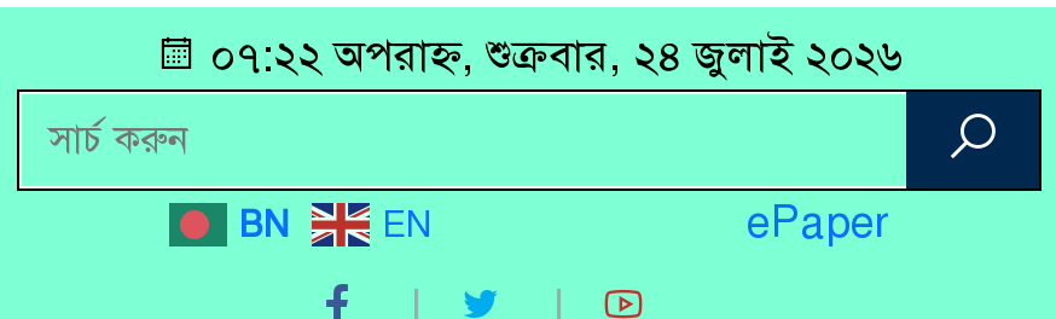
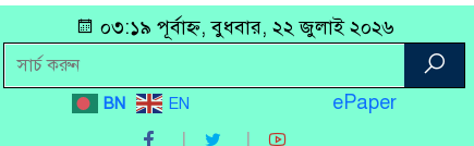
[198,29,904,82] ০৭:২২ অপরাহ্ন, শুক্রবার, ২৪ জুলাই ২০২৬ -> [94,15,394,39] ০৩:১৯ পূর্বাহ্ন, বুধবার, ২২ জুলাই ২০২৬

